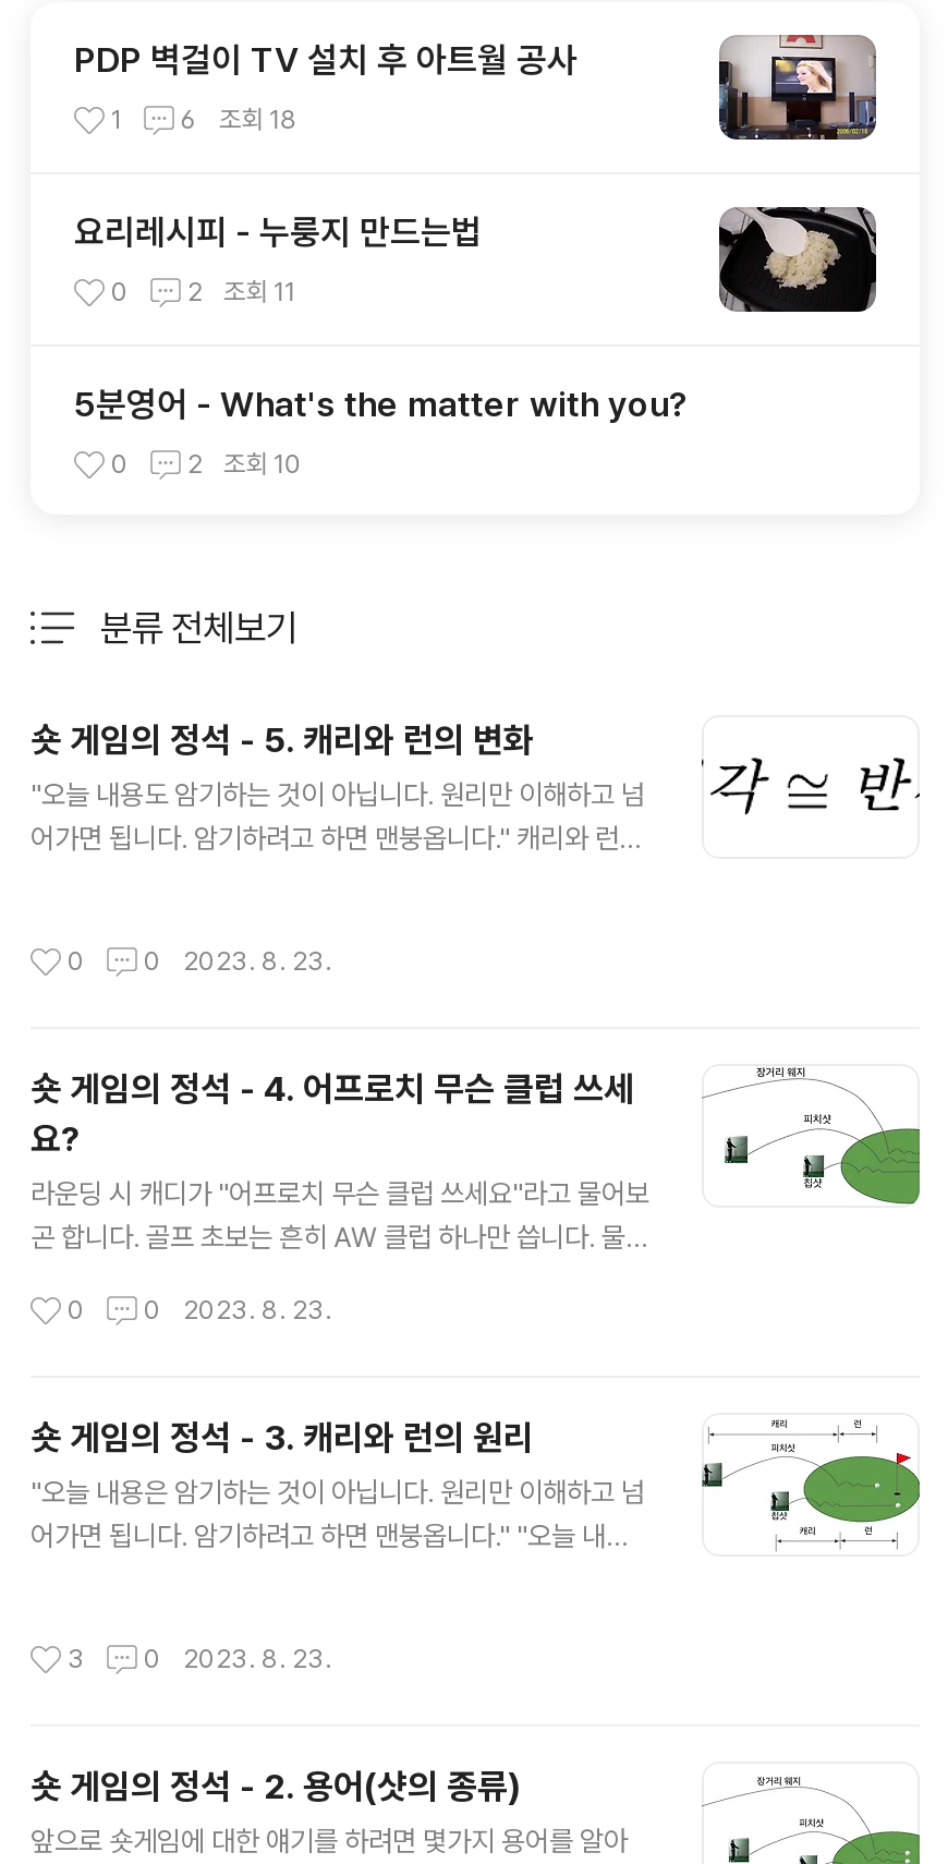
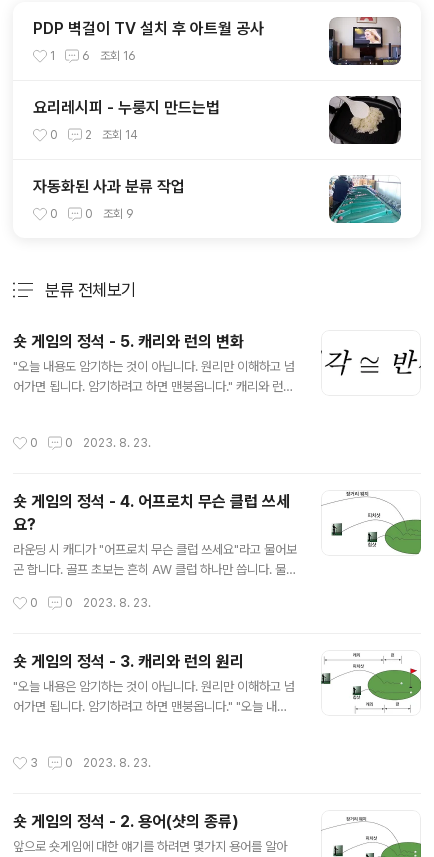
[111,105,298,135] 1 6 조회 18 -> [50,49,136,63] 1 6 조회 16
[111,277,296,307] 0 2 조회 11 -> [50,128,138,142] 0 2 조회 14
none -> [328,174,402,224] [image]
[74,384,689,425] 5분영어 - What's the matter with you? -> [33,177,185,196] 자동화된 사과 분류 작업
[187,449,202,480] 2 -> [85,207,93,221] 0
[224,449,302,480] 조회 10 -> [103,207,134,221] 조회 9

